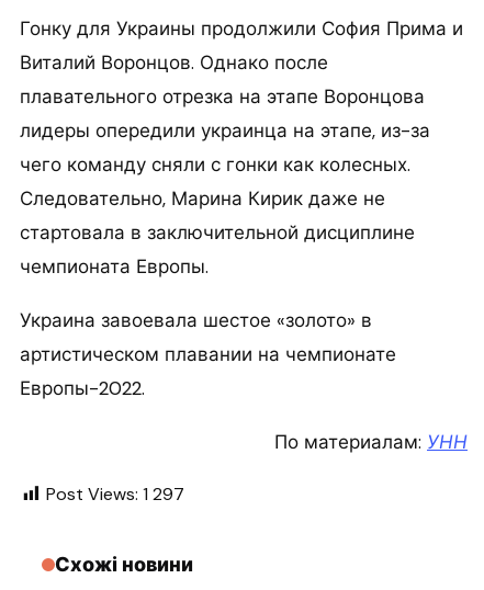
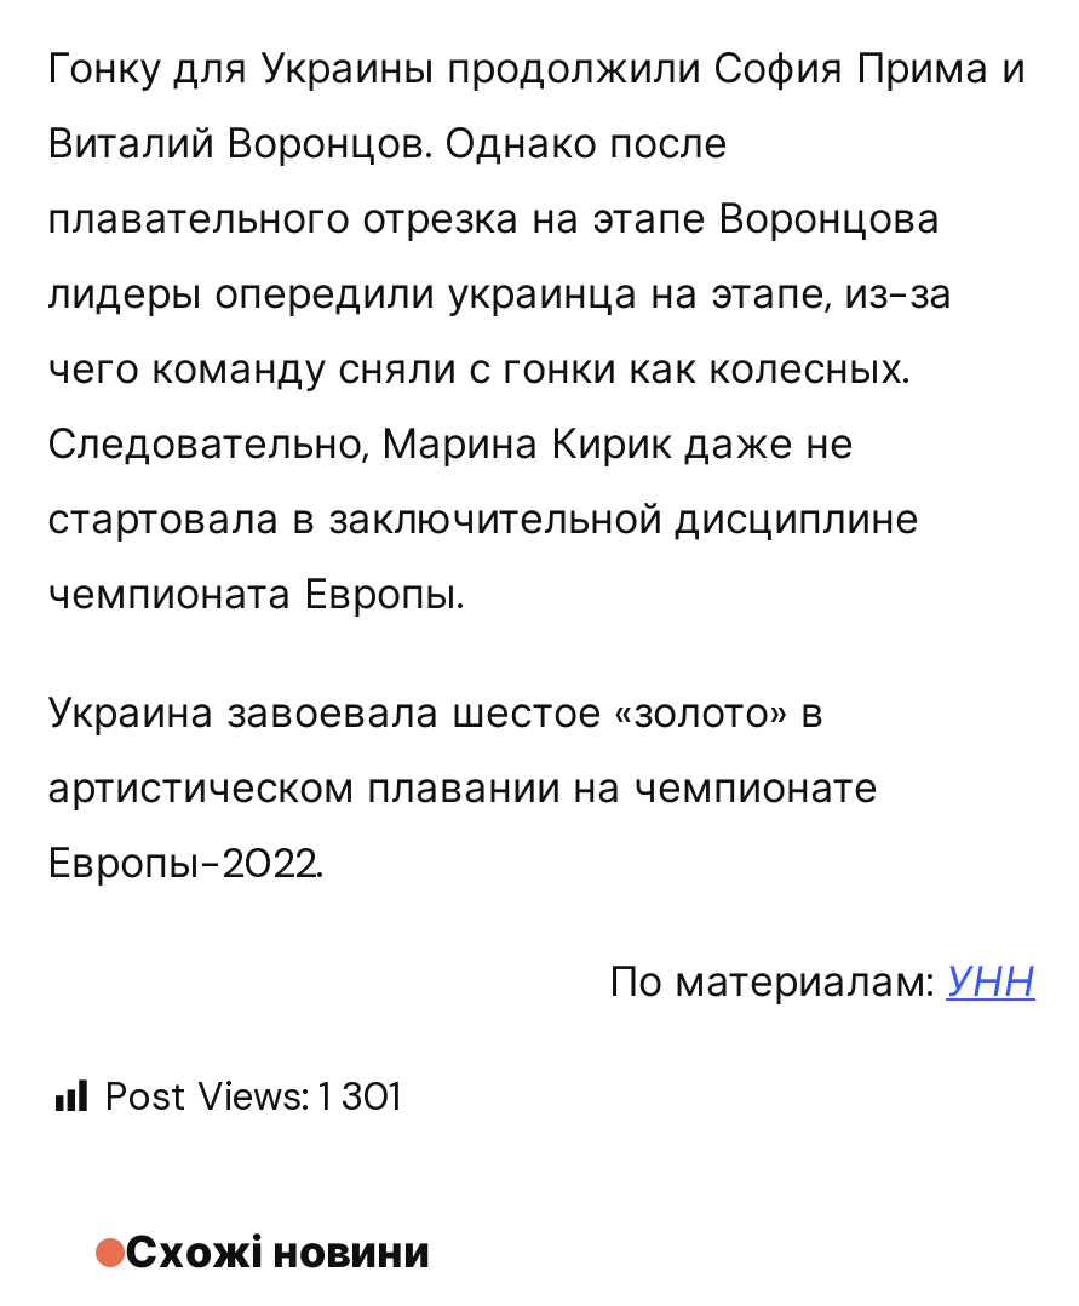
[46,482,184,505] Post Views: 1 297 -> [105,1070,401,1121] Post Views: 1 301

